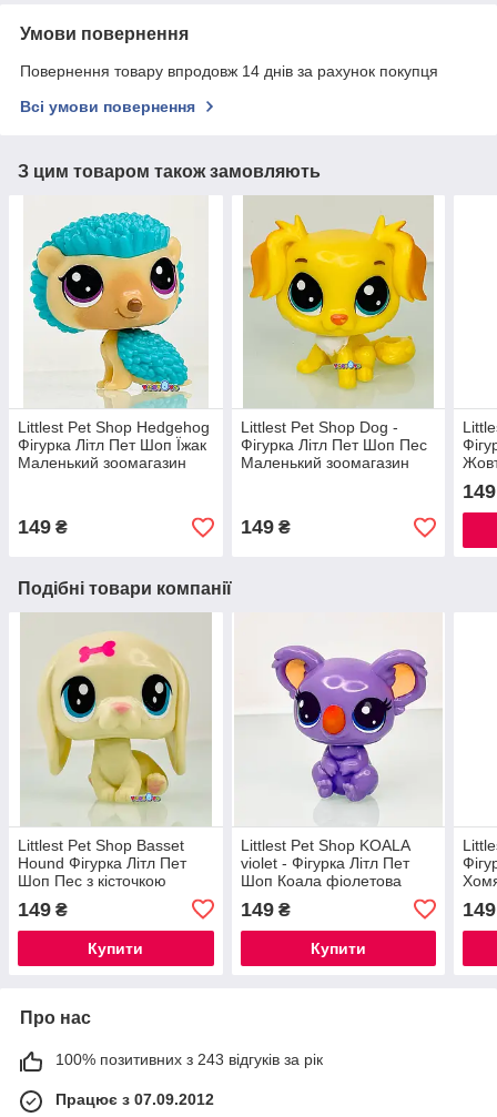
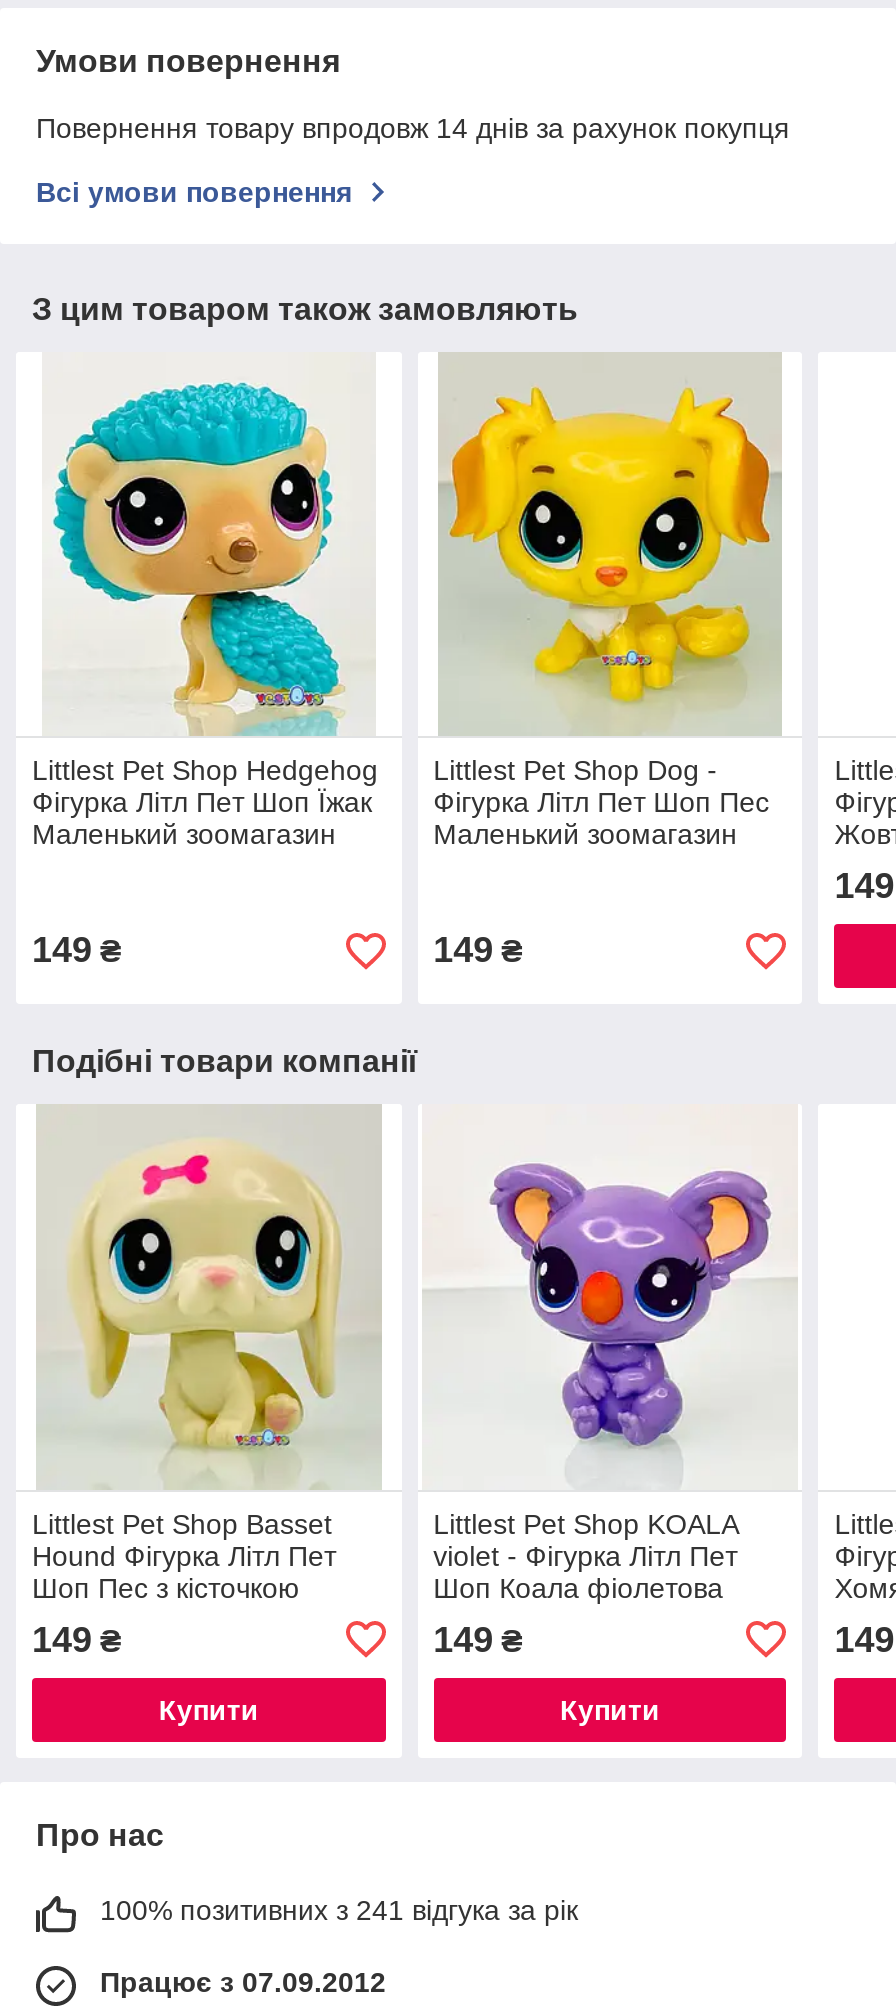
[55,1050,323,1068] 100% позитивних з 243 відгуків за рік -> [100,1894,578,1926] 100% позитивних з 241 відгука за рік

